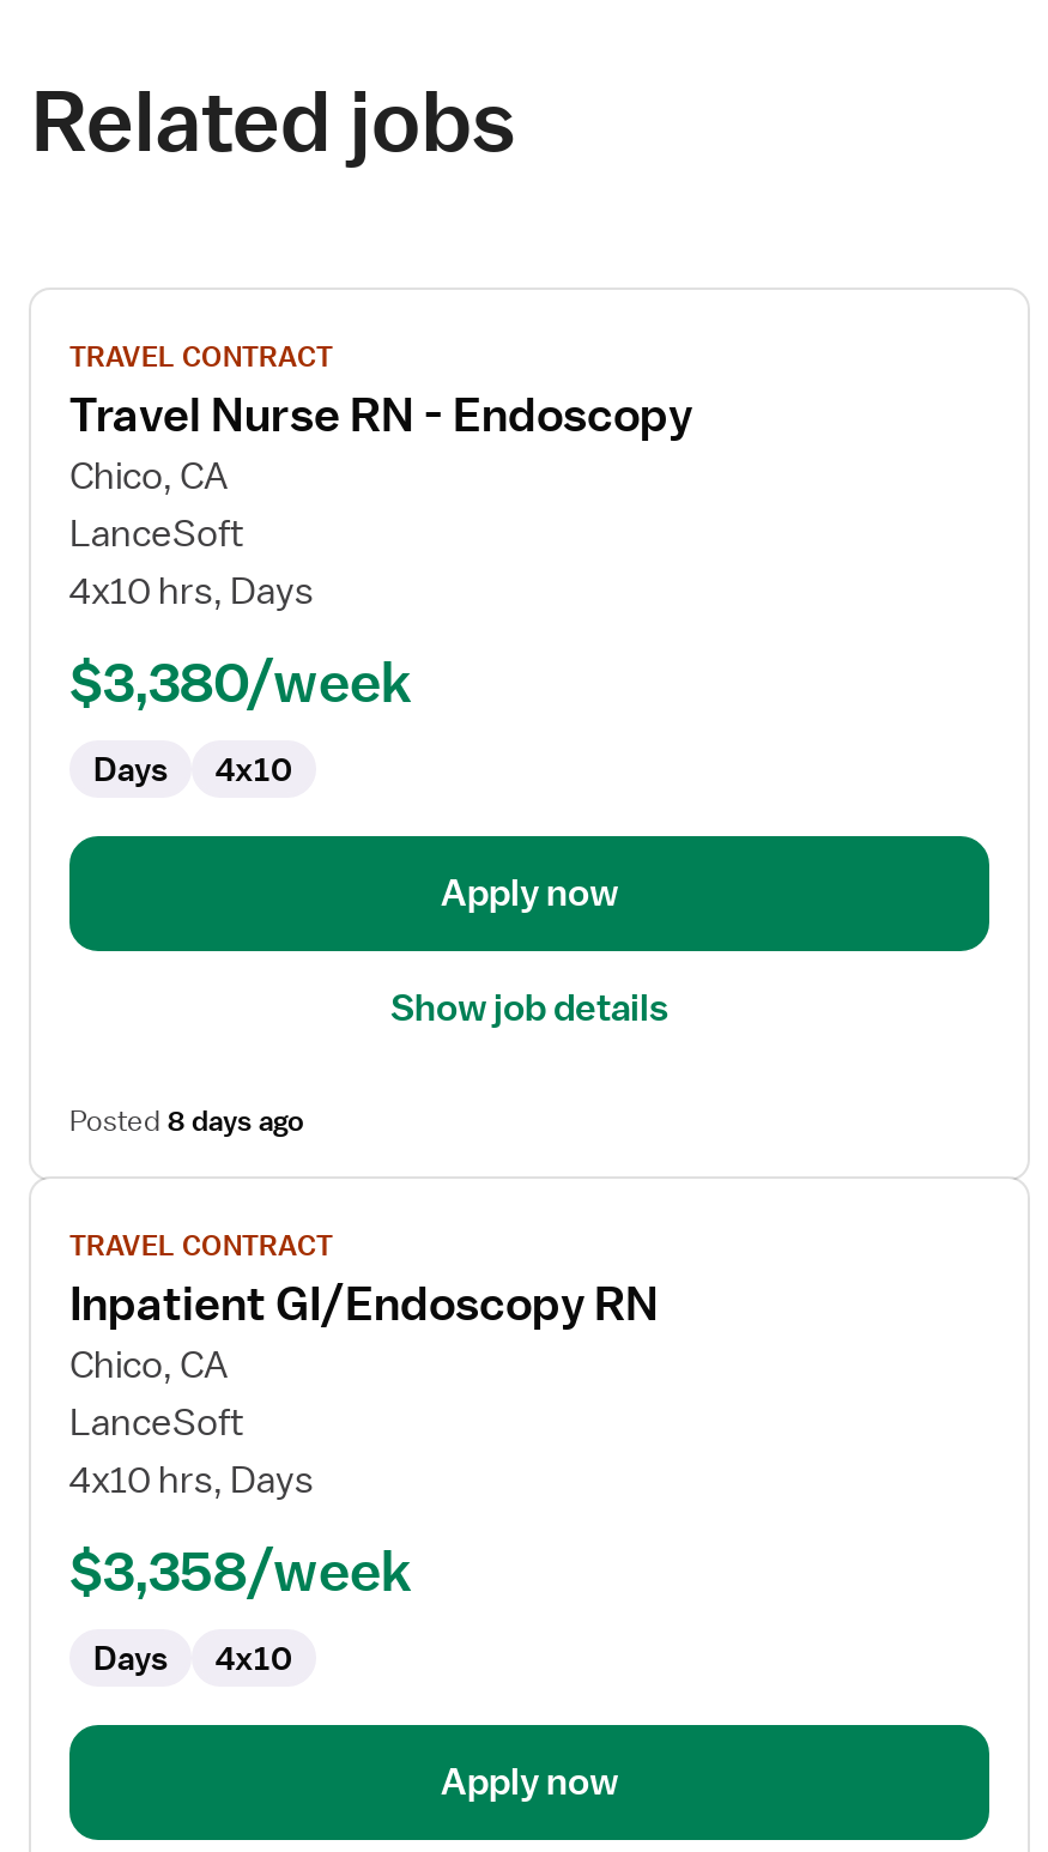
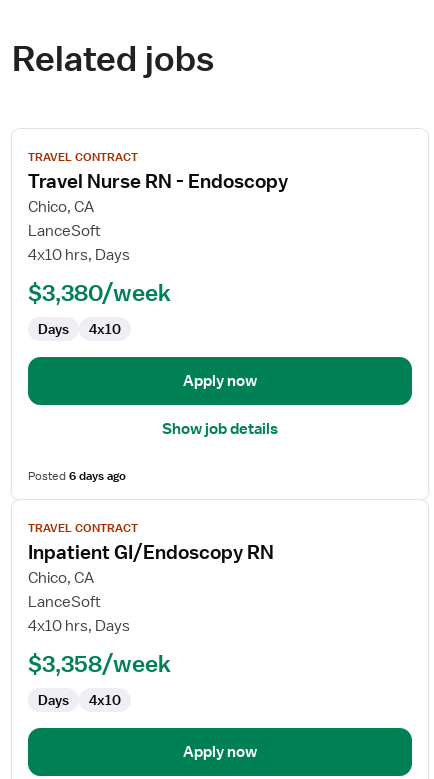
[69,1102,304,1140] Posted 8 days ago -> [28,468,126,484] Posted 6 days ago

